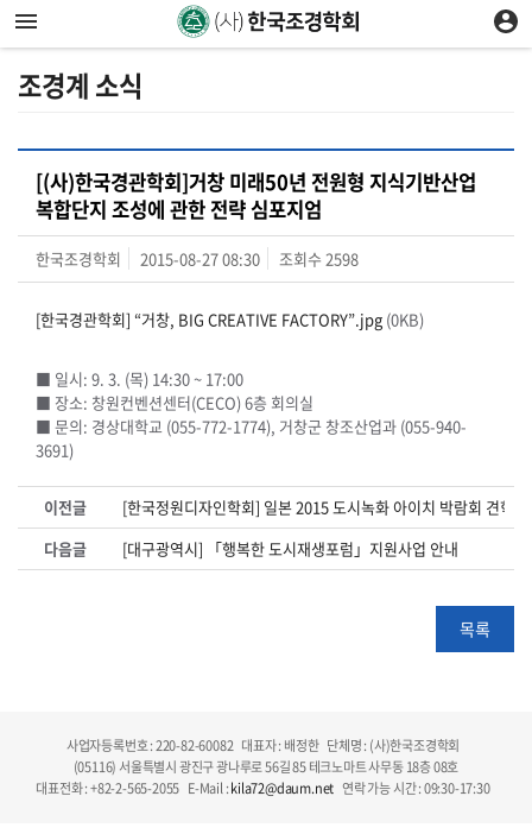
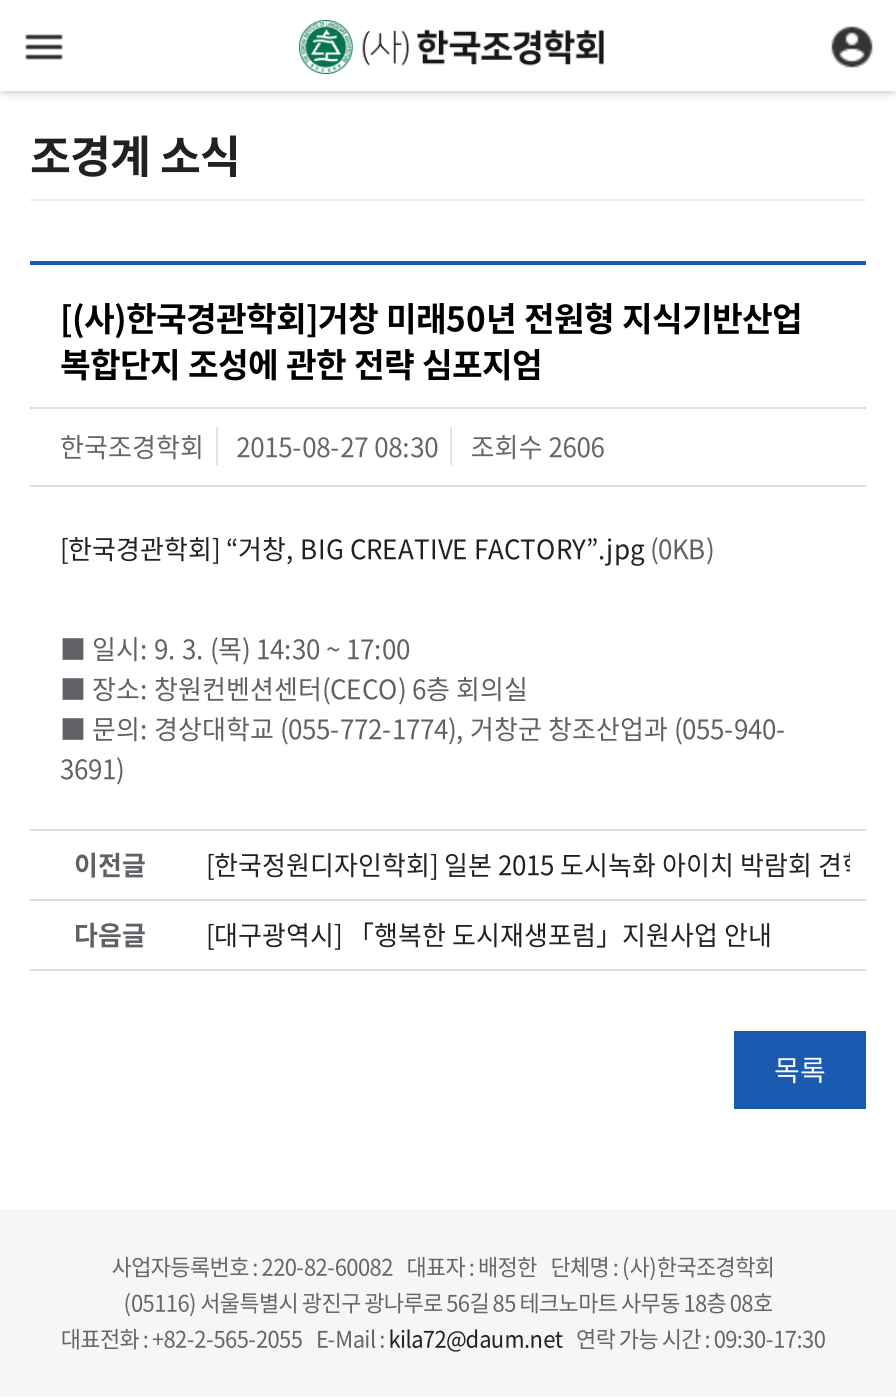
[36,247,359,270] 한국조경학회 2015-08-27 08:30 조회수 2598 -> [60,427,604,465] 한국조경학회 2015-08-27 08:30 조회수 2606

